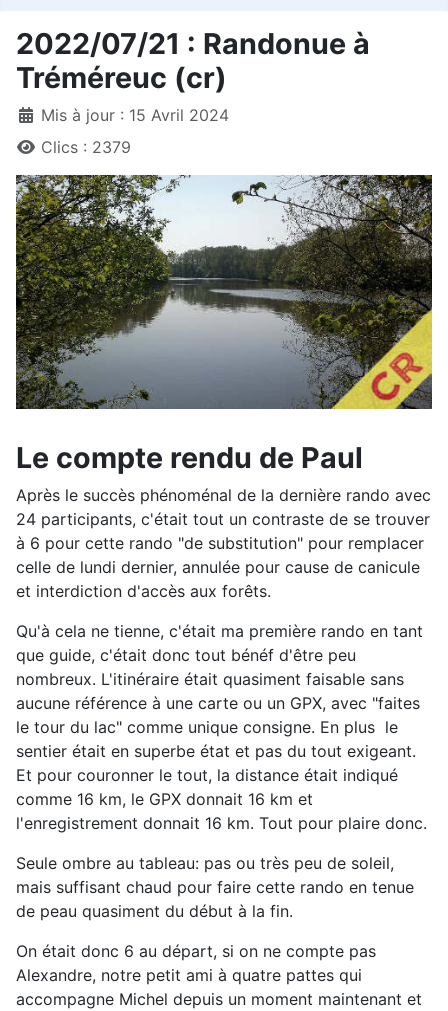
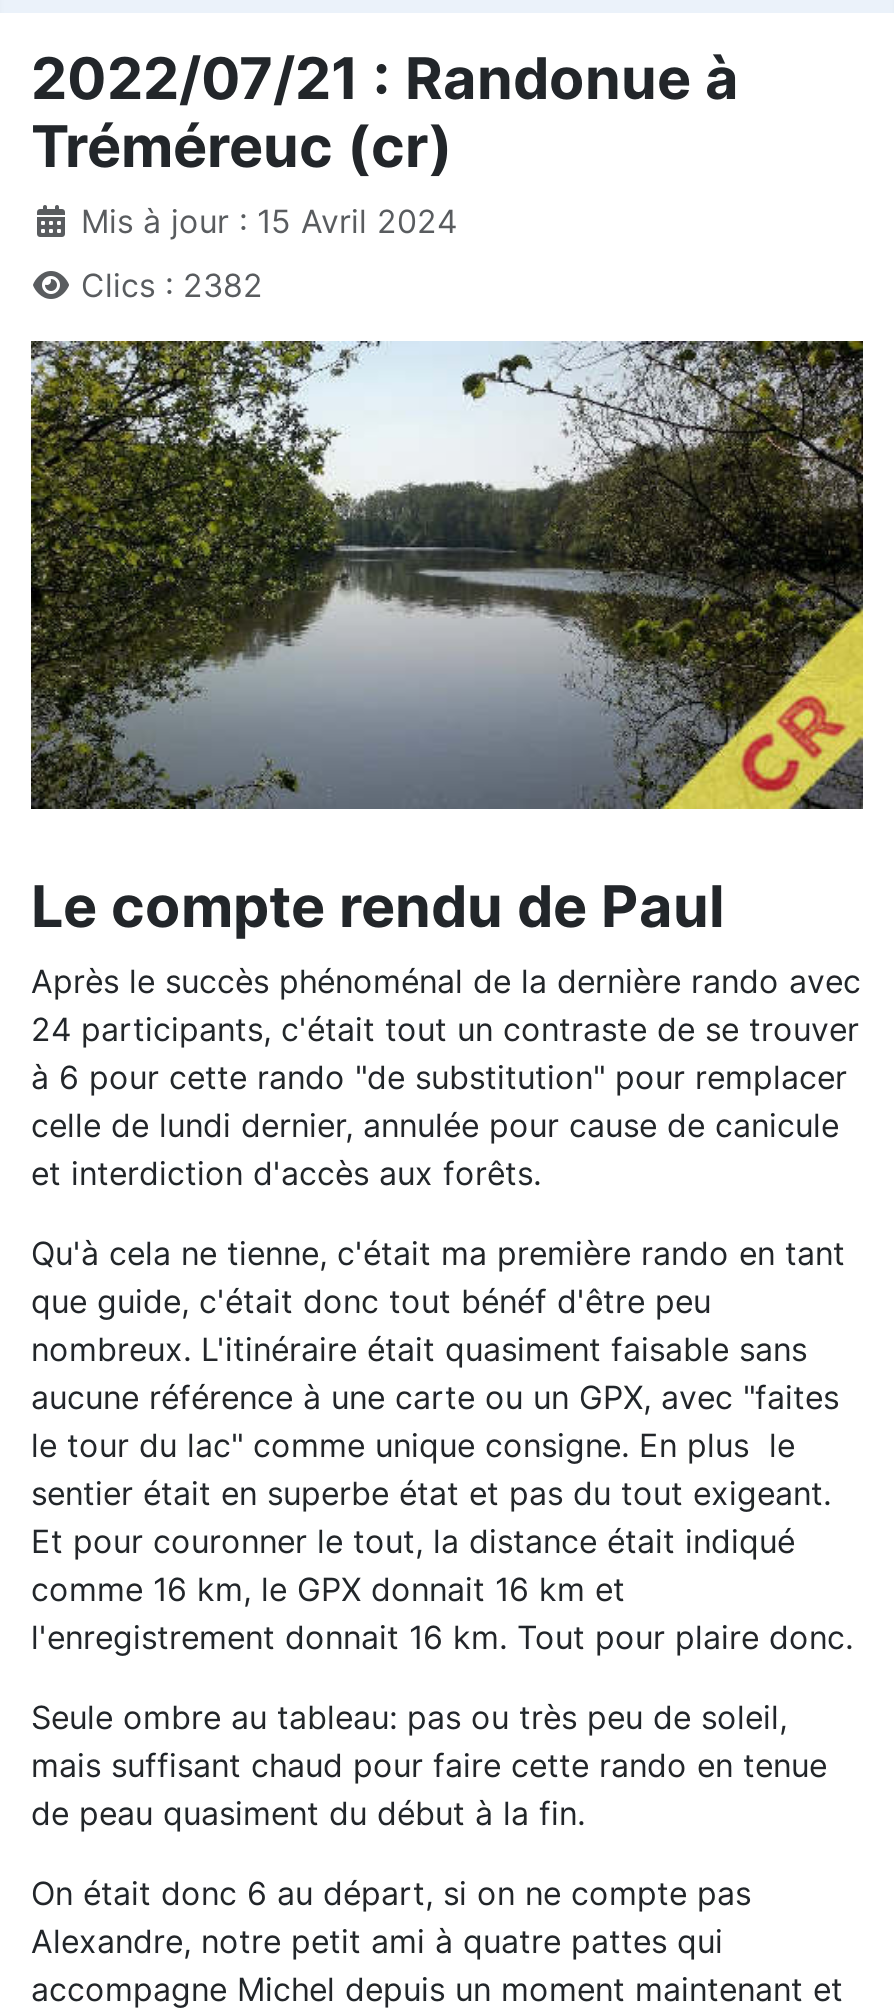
[41,137,131,157] Clics : 2379 -> [81,264,263,304] Clics : 2382

